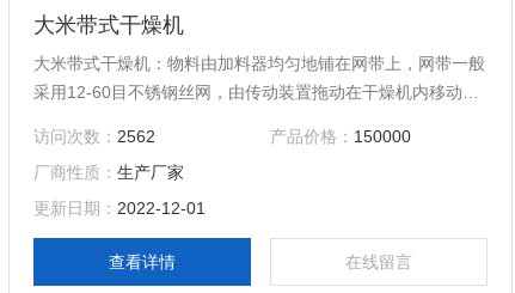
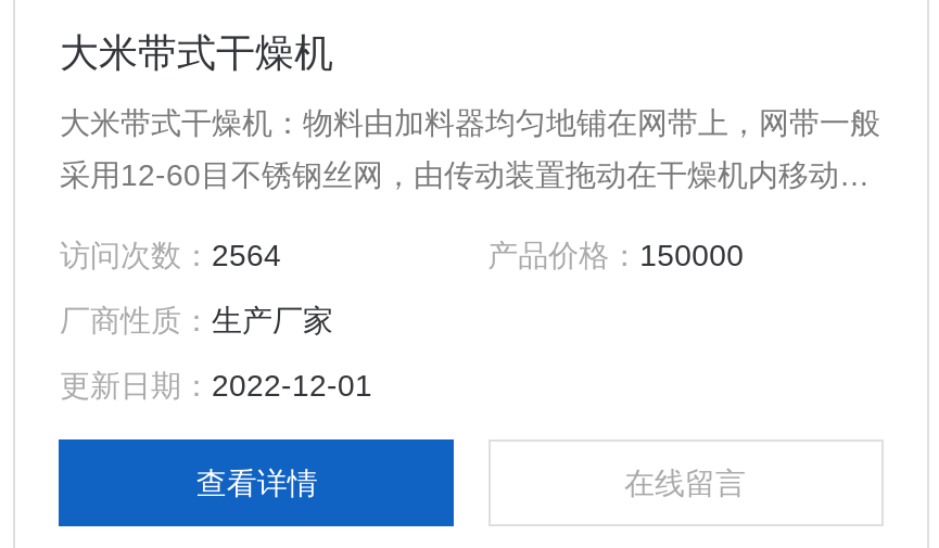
[34,127,156,146] 访问次数：2562 -> [59,238,281,272] 访问次数：2564

